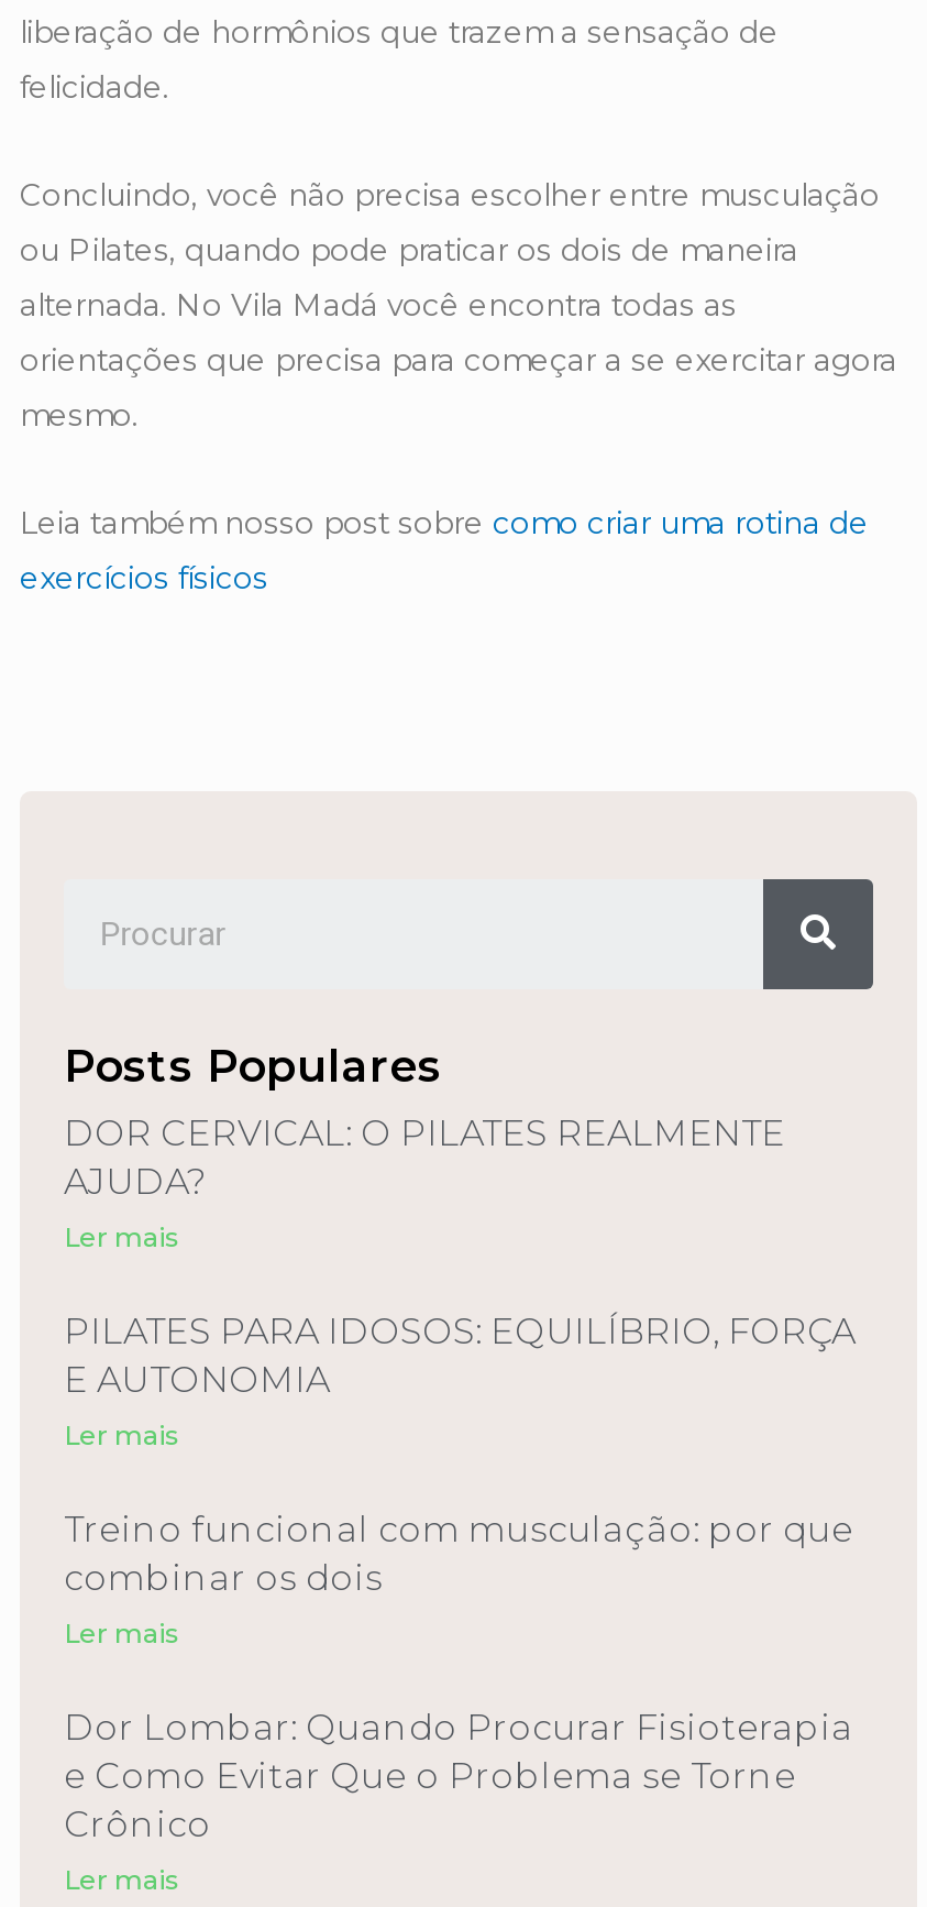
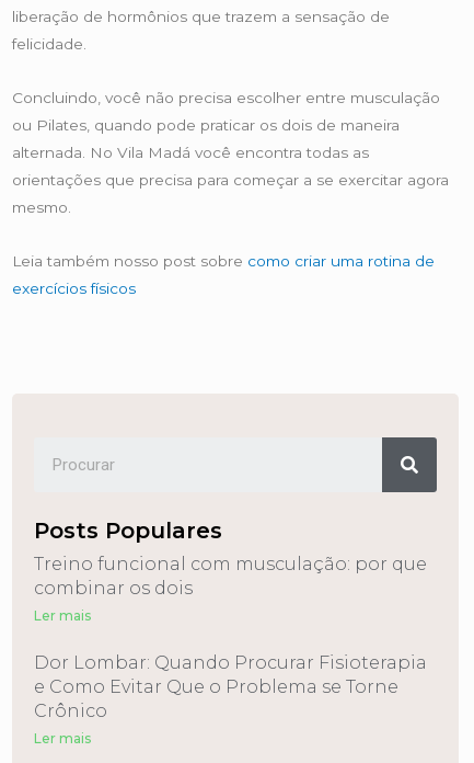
[64,1111,856,1450] DOR CERVICAL: O PILATES REALMENTE | AJUDA? | Ler mais | PILATES PARA IDOSOS: EQUILÍBRIO, FORÇA | E AUTONOMIA | Ler mais -> none

